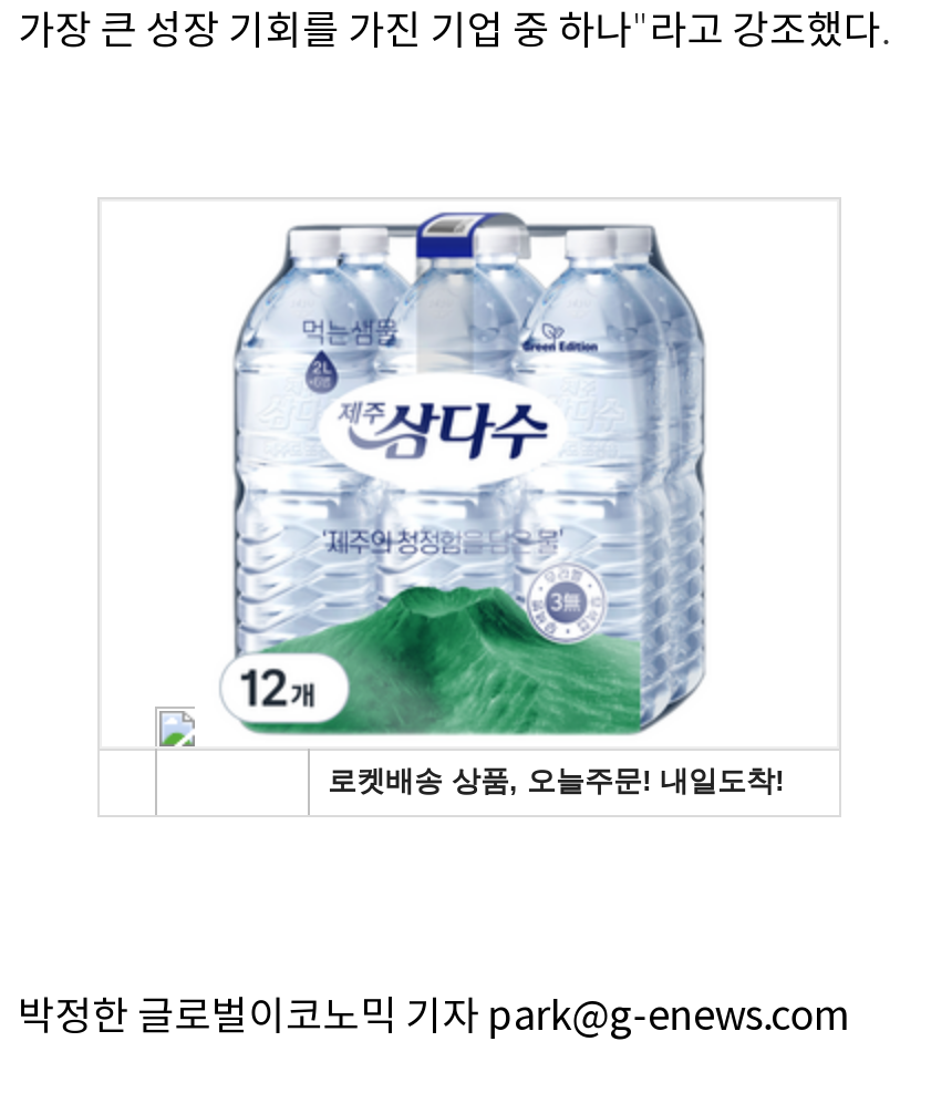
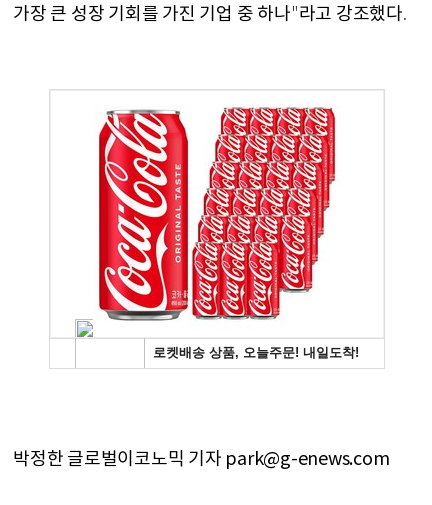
[208,210,731,738] [image] -> [98,96,336,332] [image]

